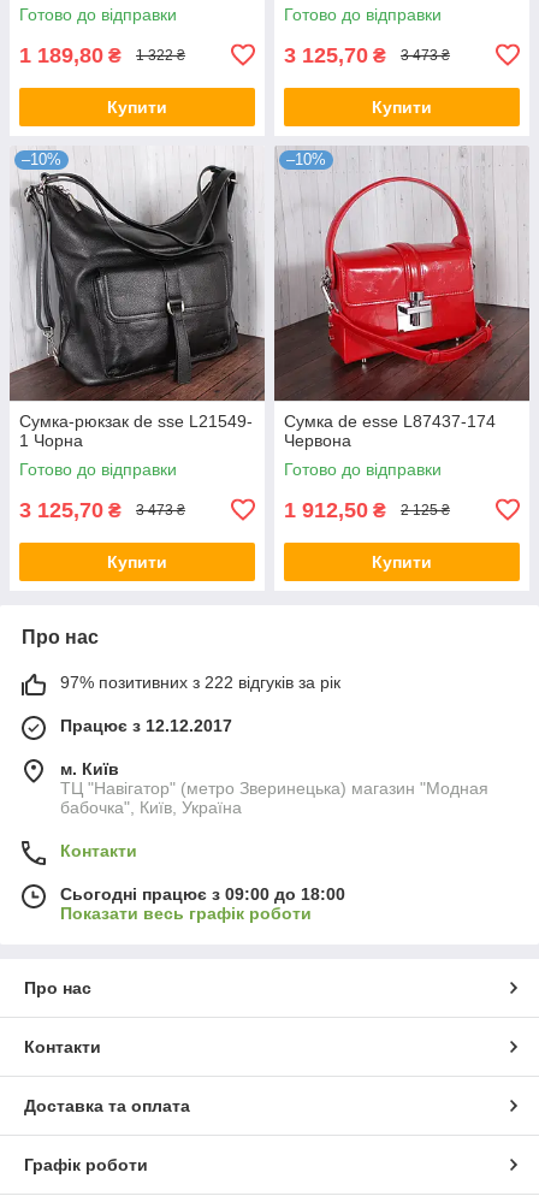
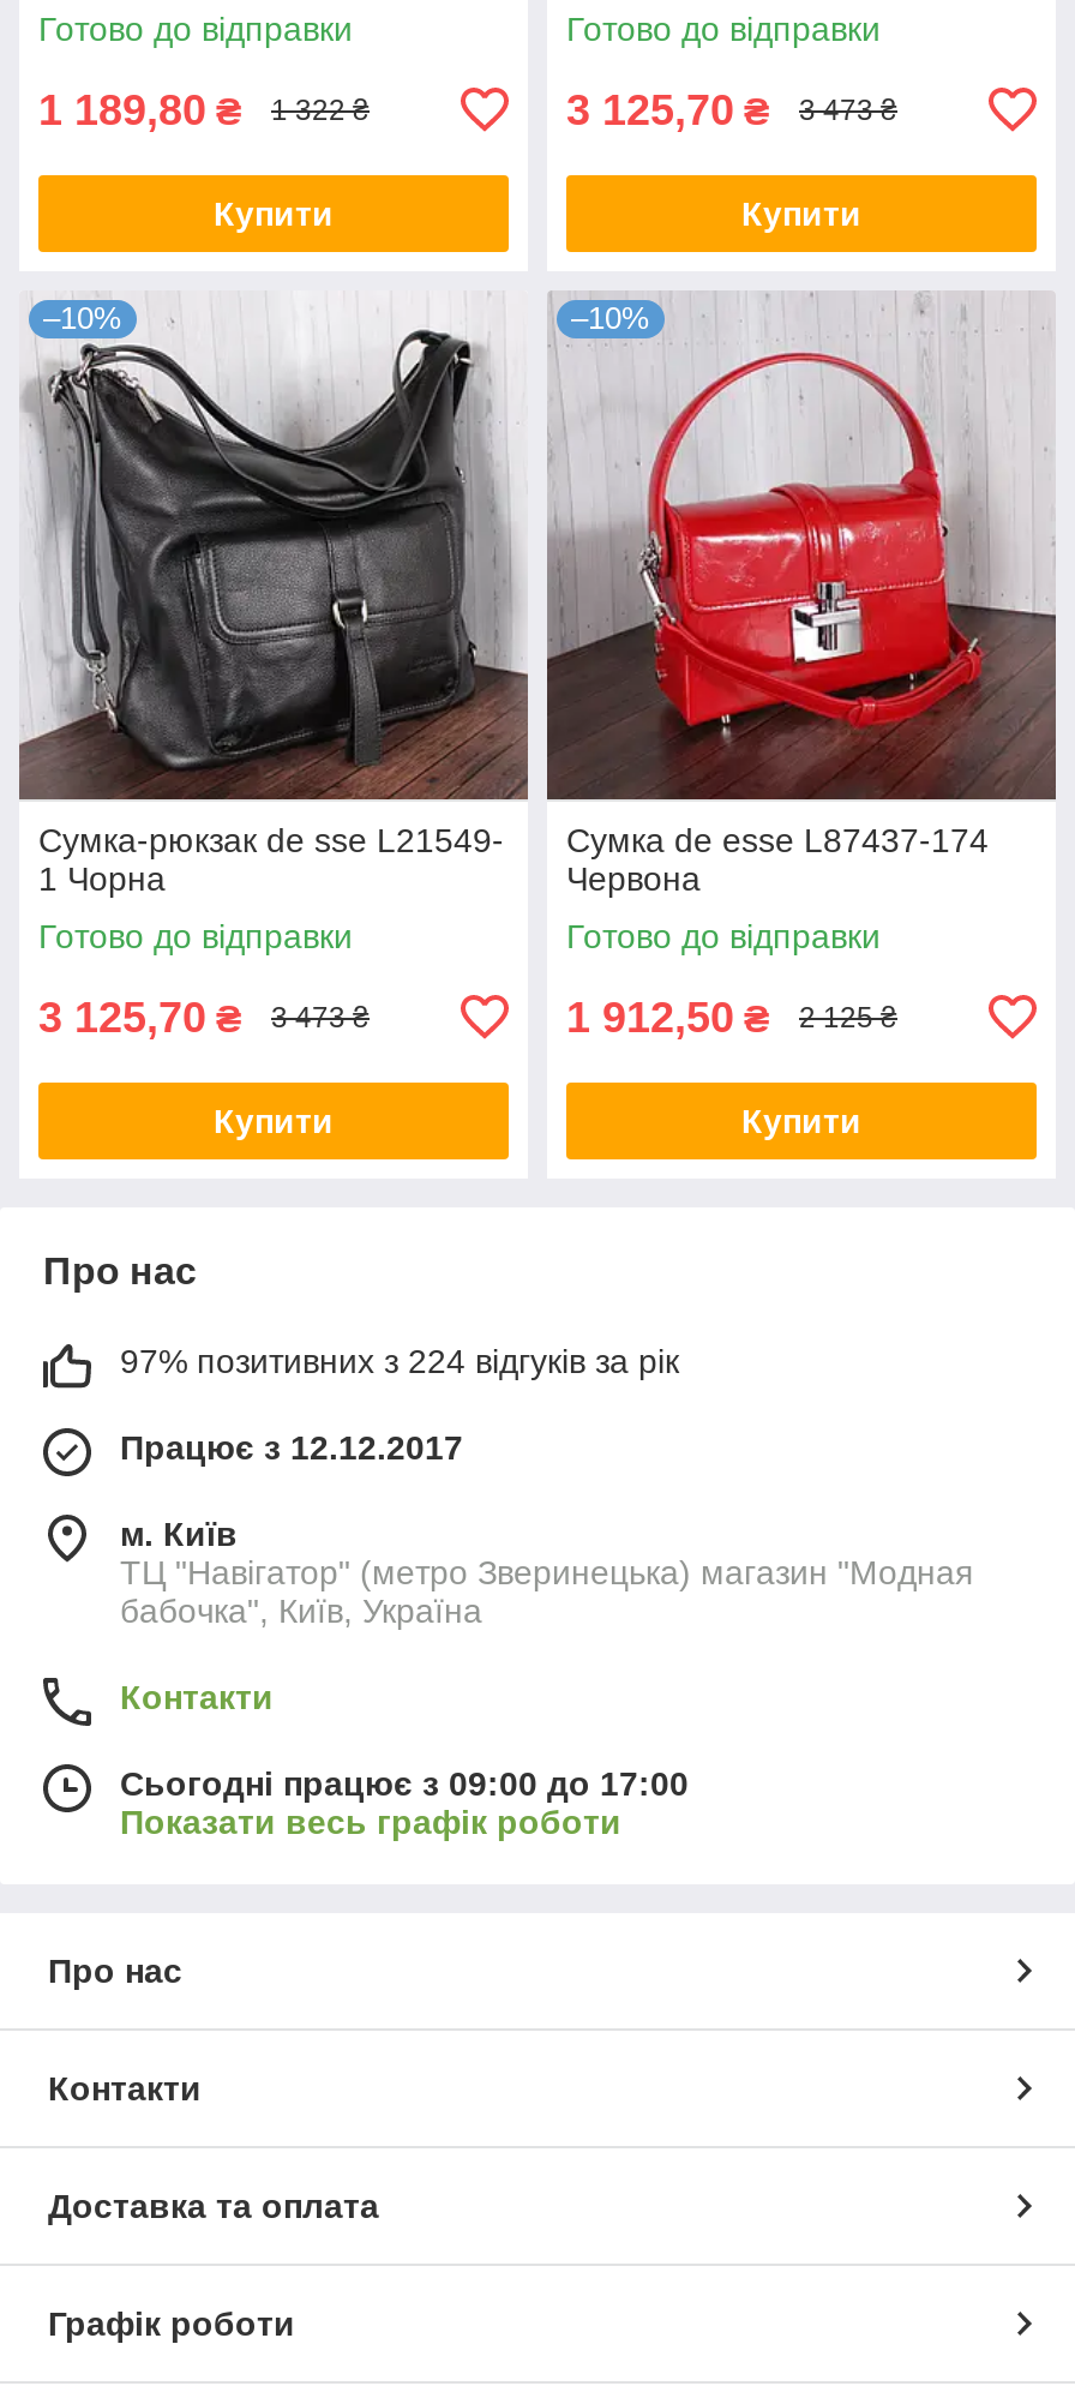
[60,672,340,692] 97% позитивних з 222 відгуків за рік -> [120,1341,679,1380] 97% позитивних з 224 відгуків за рік
[60,884,345,903] Сьогодні працює з 09:00 до 18:00 -> [120,1764,689,1802] Сьогодні працює з 09:00 до 17:00

